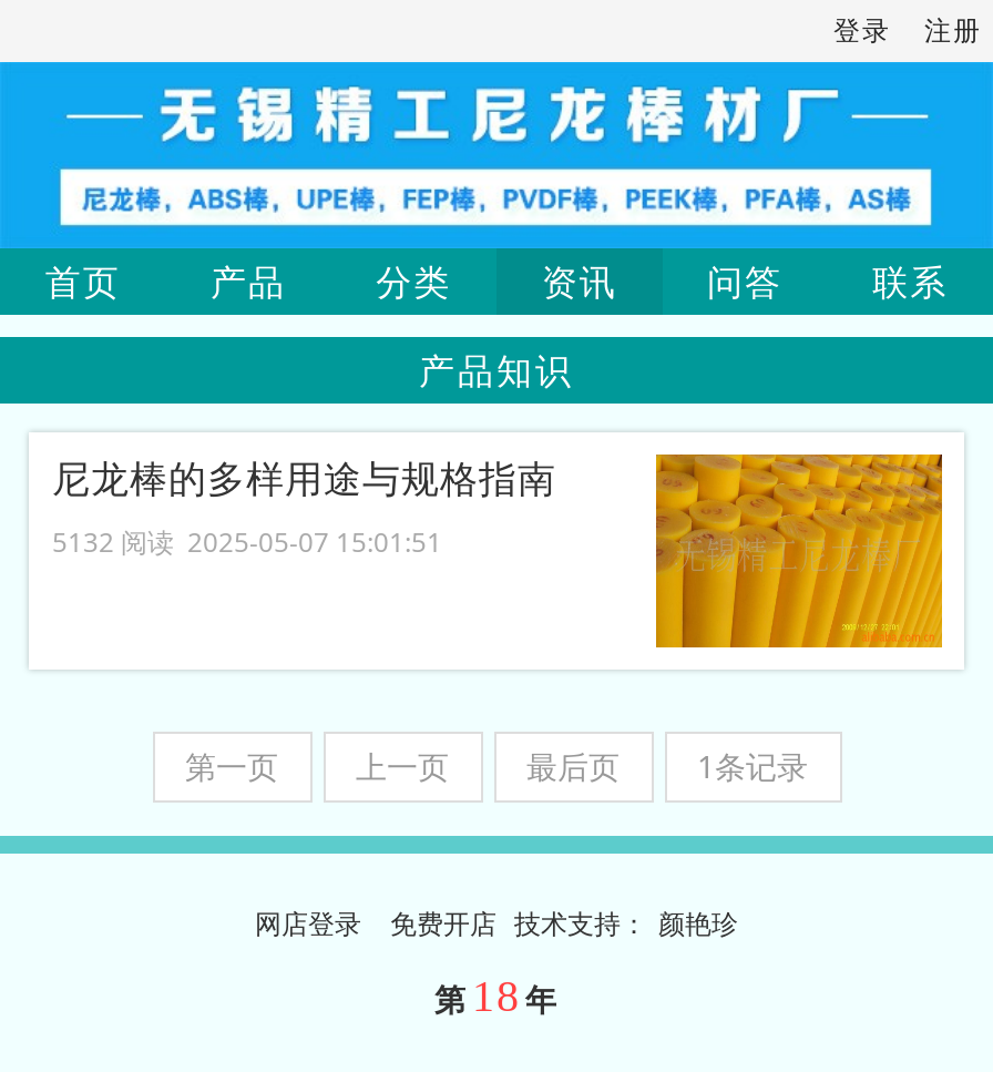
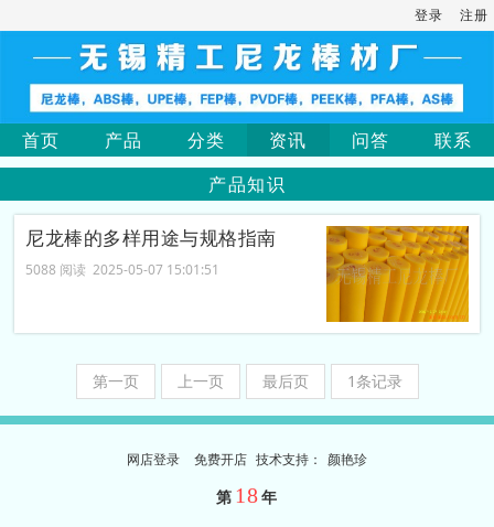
[52,524,442,562] 5132 阅读 2025-05-07 15:01:51 -> [26,261,220,279] 5088 阅读 2025-05-07 15:01:51

